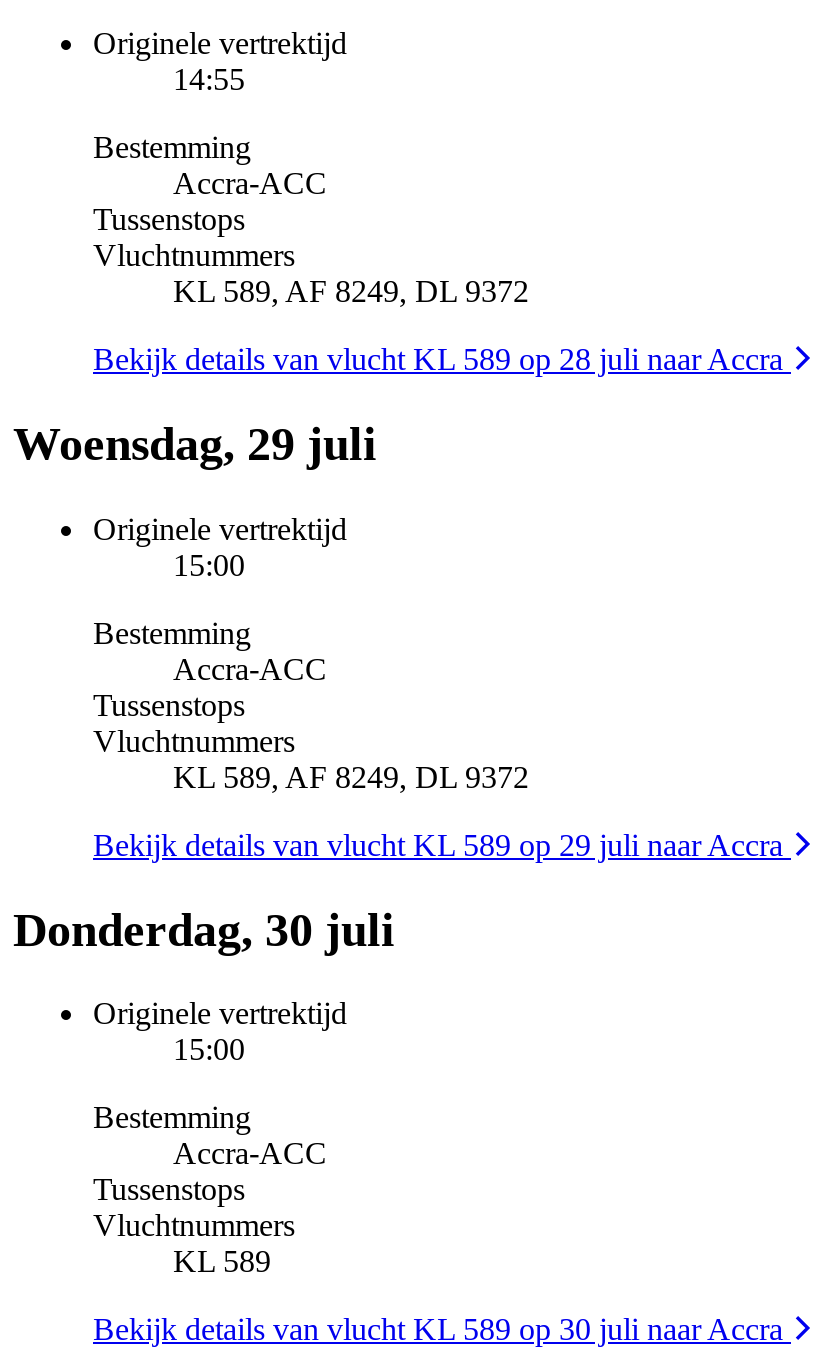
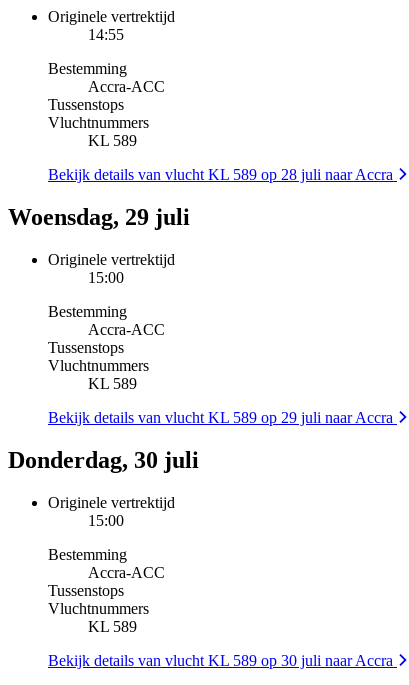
[173,273,529,307] KL 589, AF 8249, DL 9372 -> [88,132,137,149] KL 589
[173,759,529,793] KL 589, AF 8249, DL 9372 -> [88,375,137,392] KL 589

